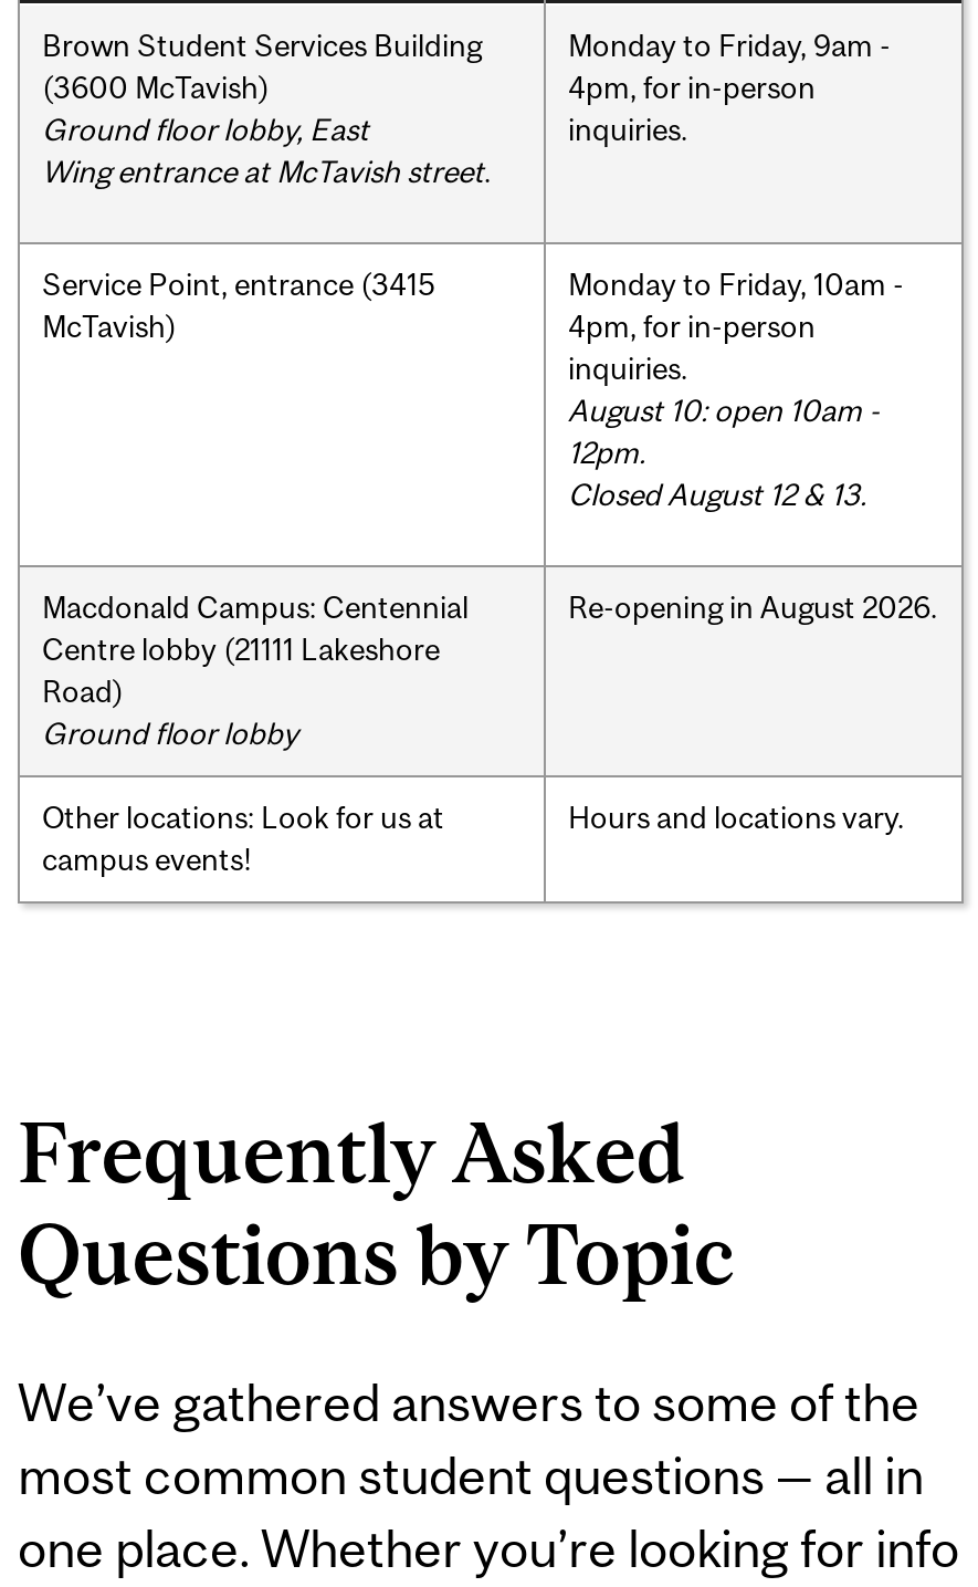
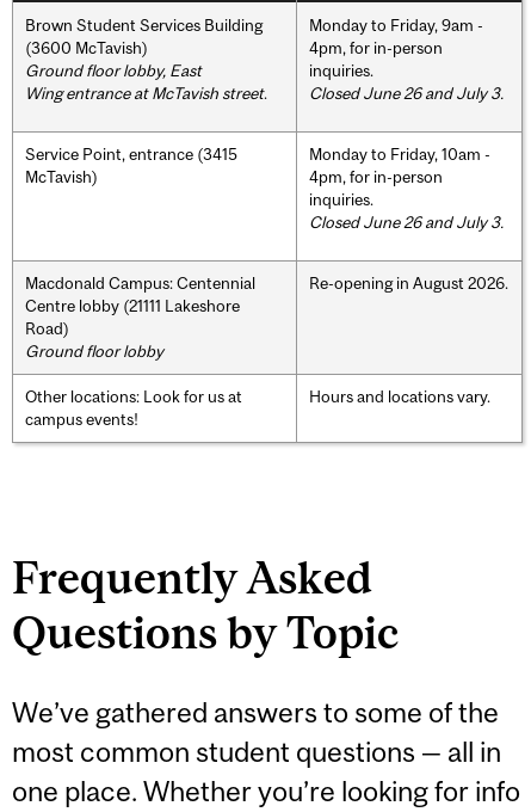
none -> [309,83,504,102] Closed June 26 and July 3.
[568,392,880,511] August 10: open 10am - | 12pm. | Closed August 12 & 13. -> [309,212,504,231] Closed June 26 and July 3.

